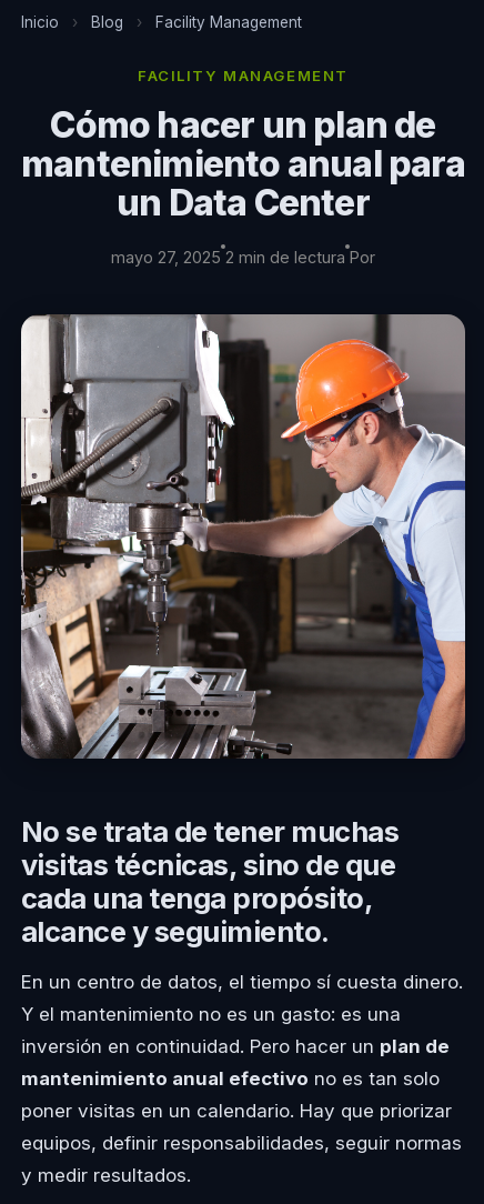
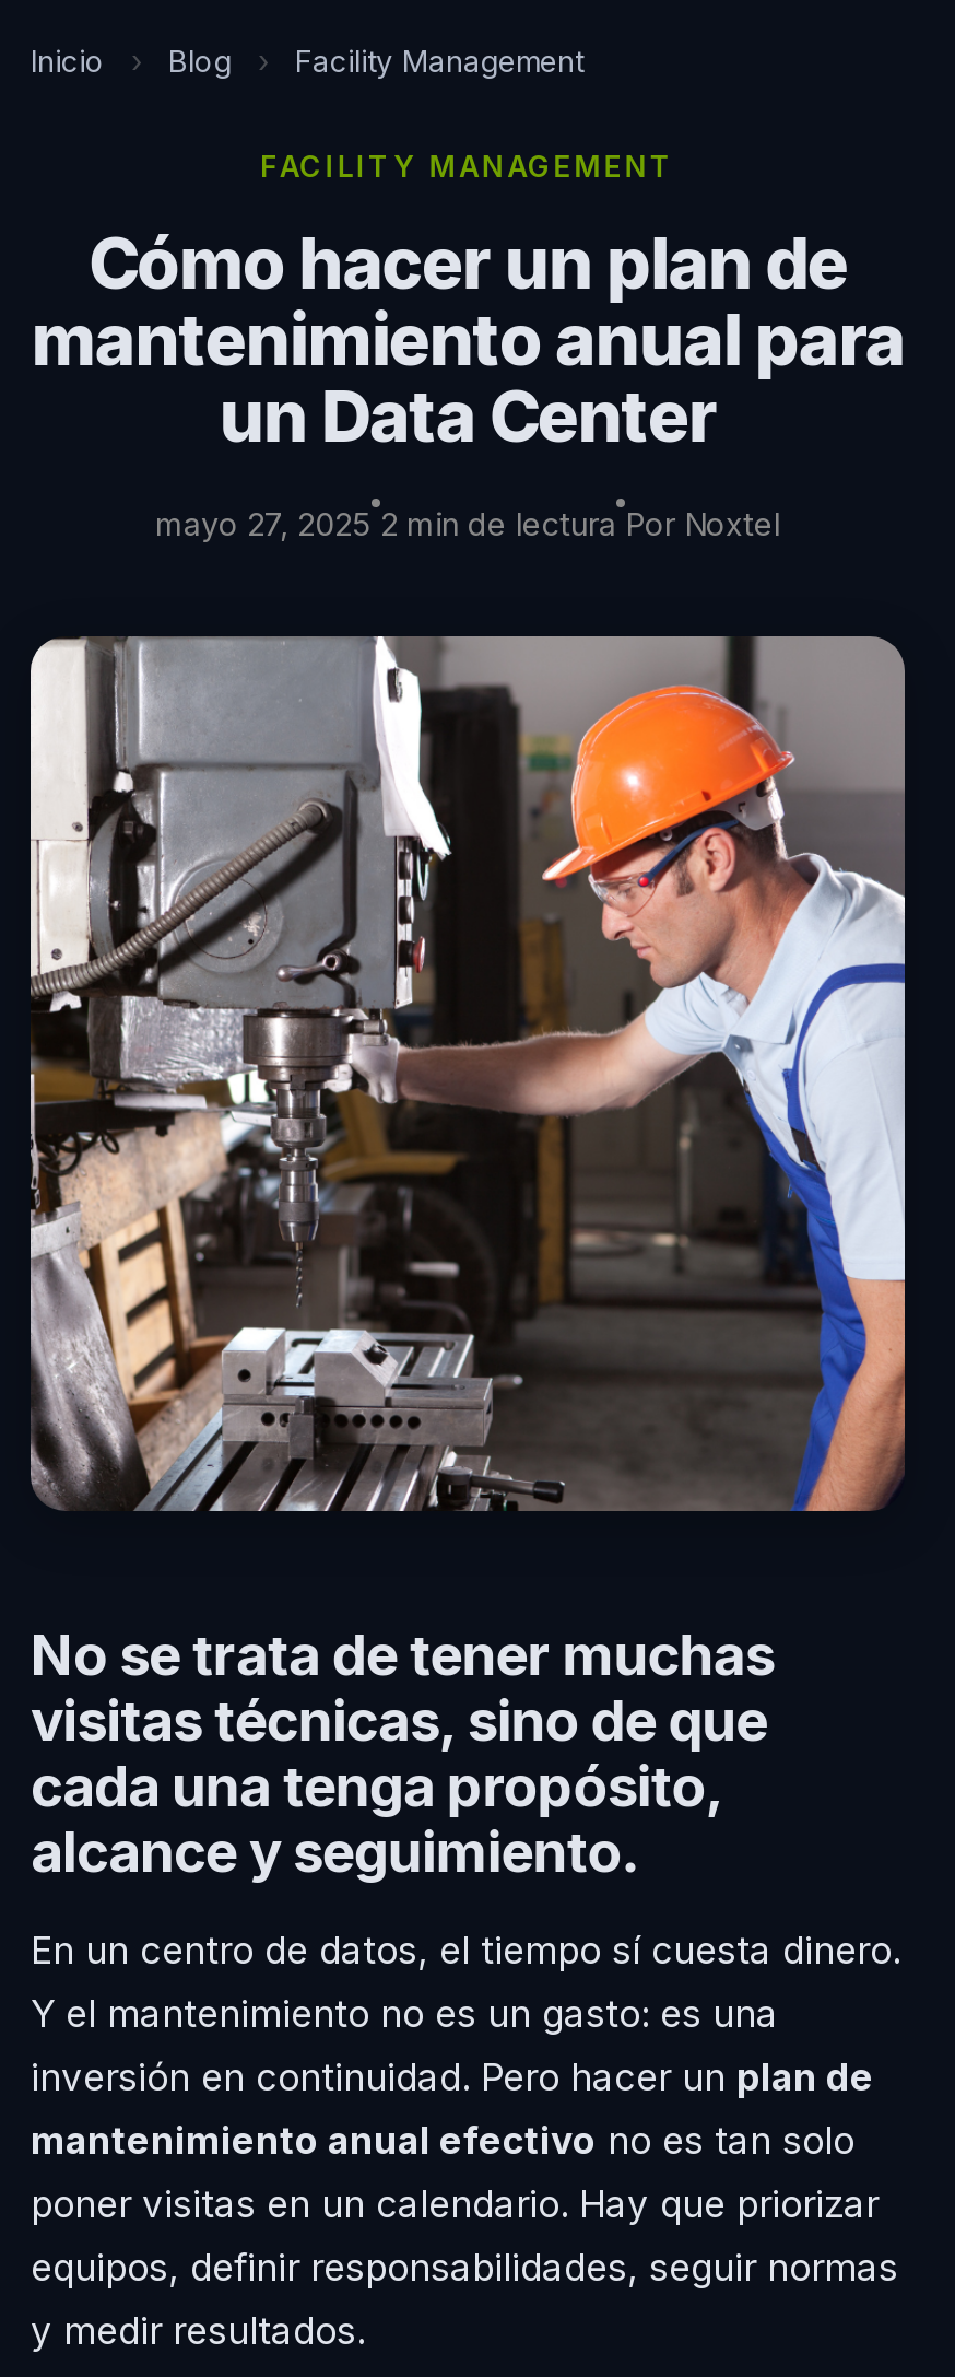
[111,248,375,267] mayo 27, 2025 2 min de lectura Por -> [155,505,780,542] mayo 27, 2025 2 min de lectura Por Noxtel

